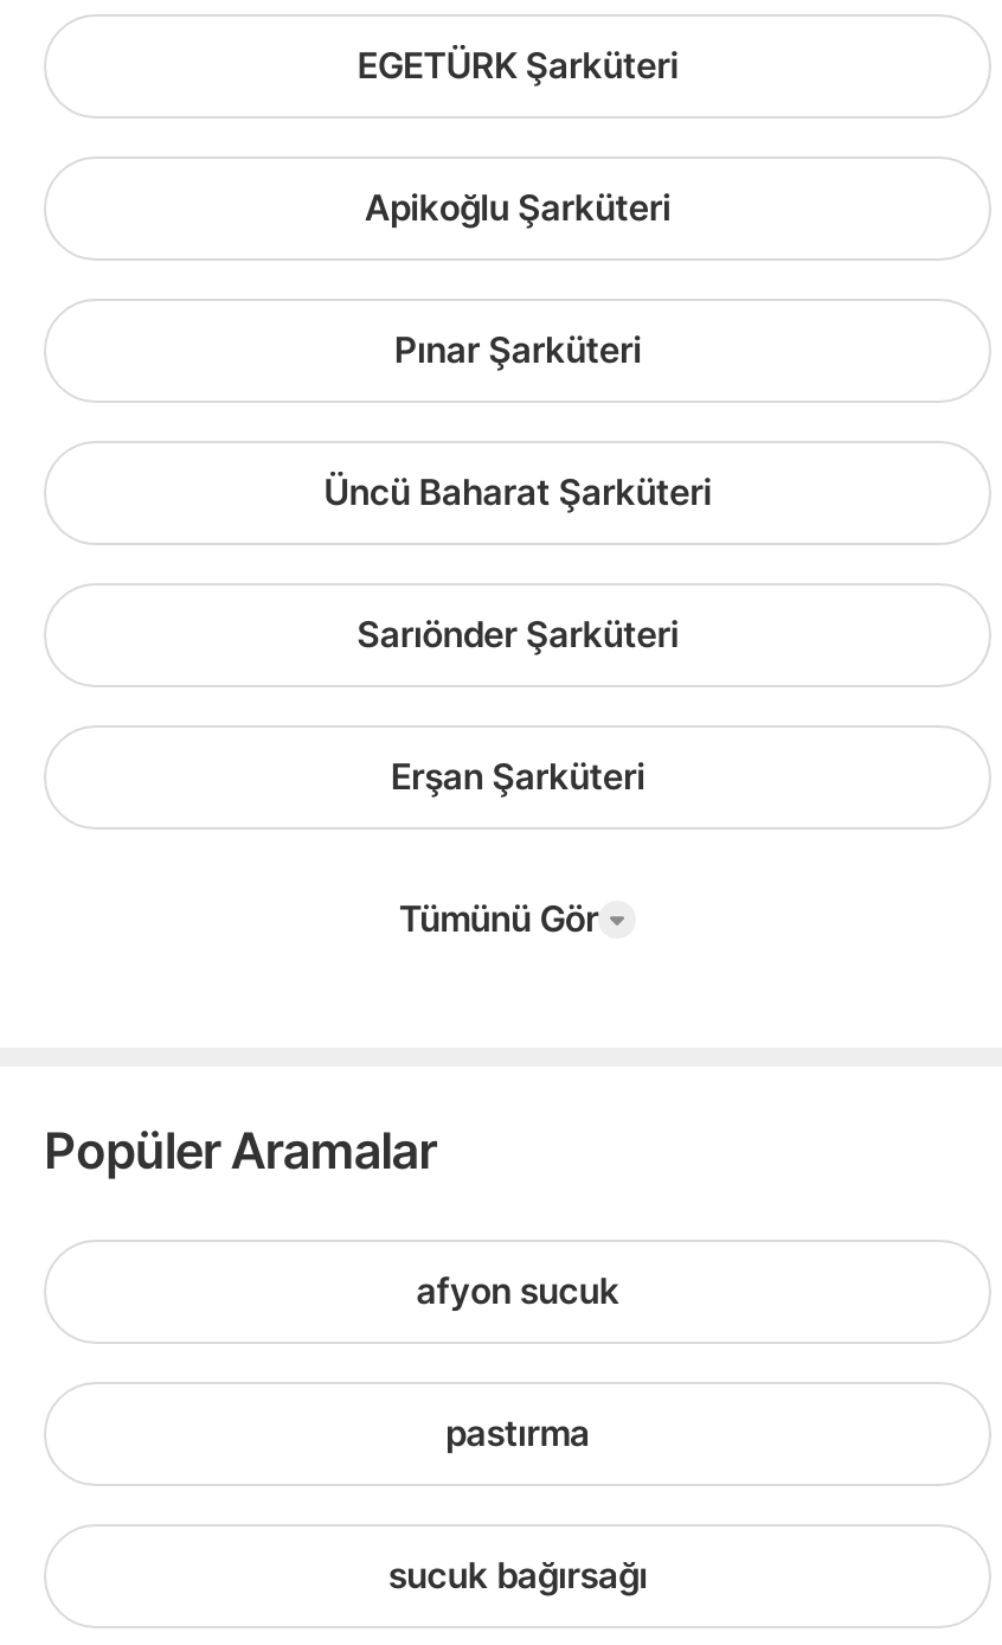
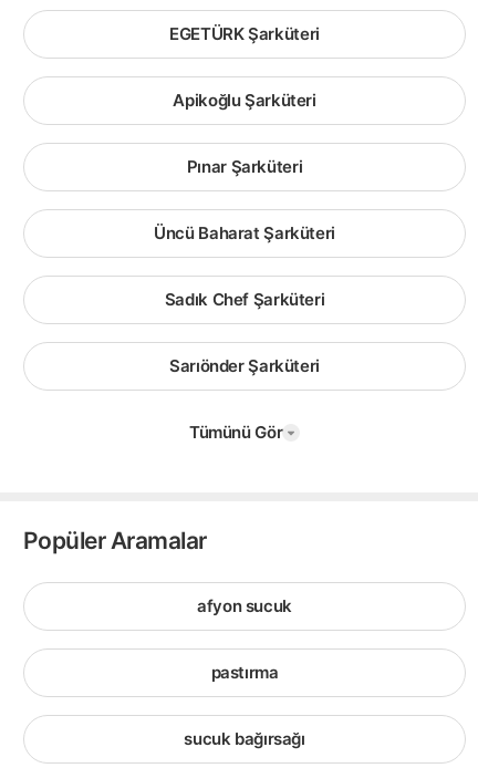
none -> [165,289,324,310] Sadık Chef Şarküteri
moved [357,612,678,657] -> [169,355,320,376]: Sarıönder Şarküteri
[390,754,645,799] Erşan Şarküteri -> none

